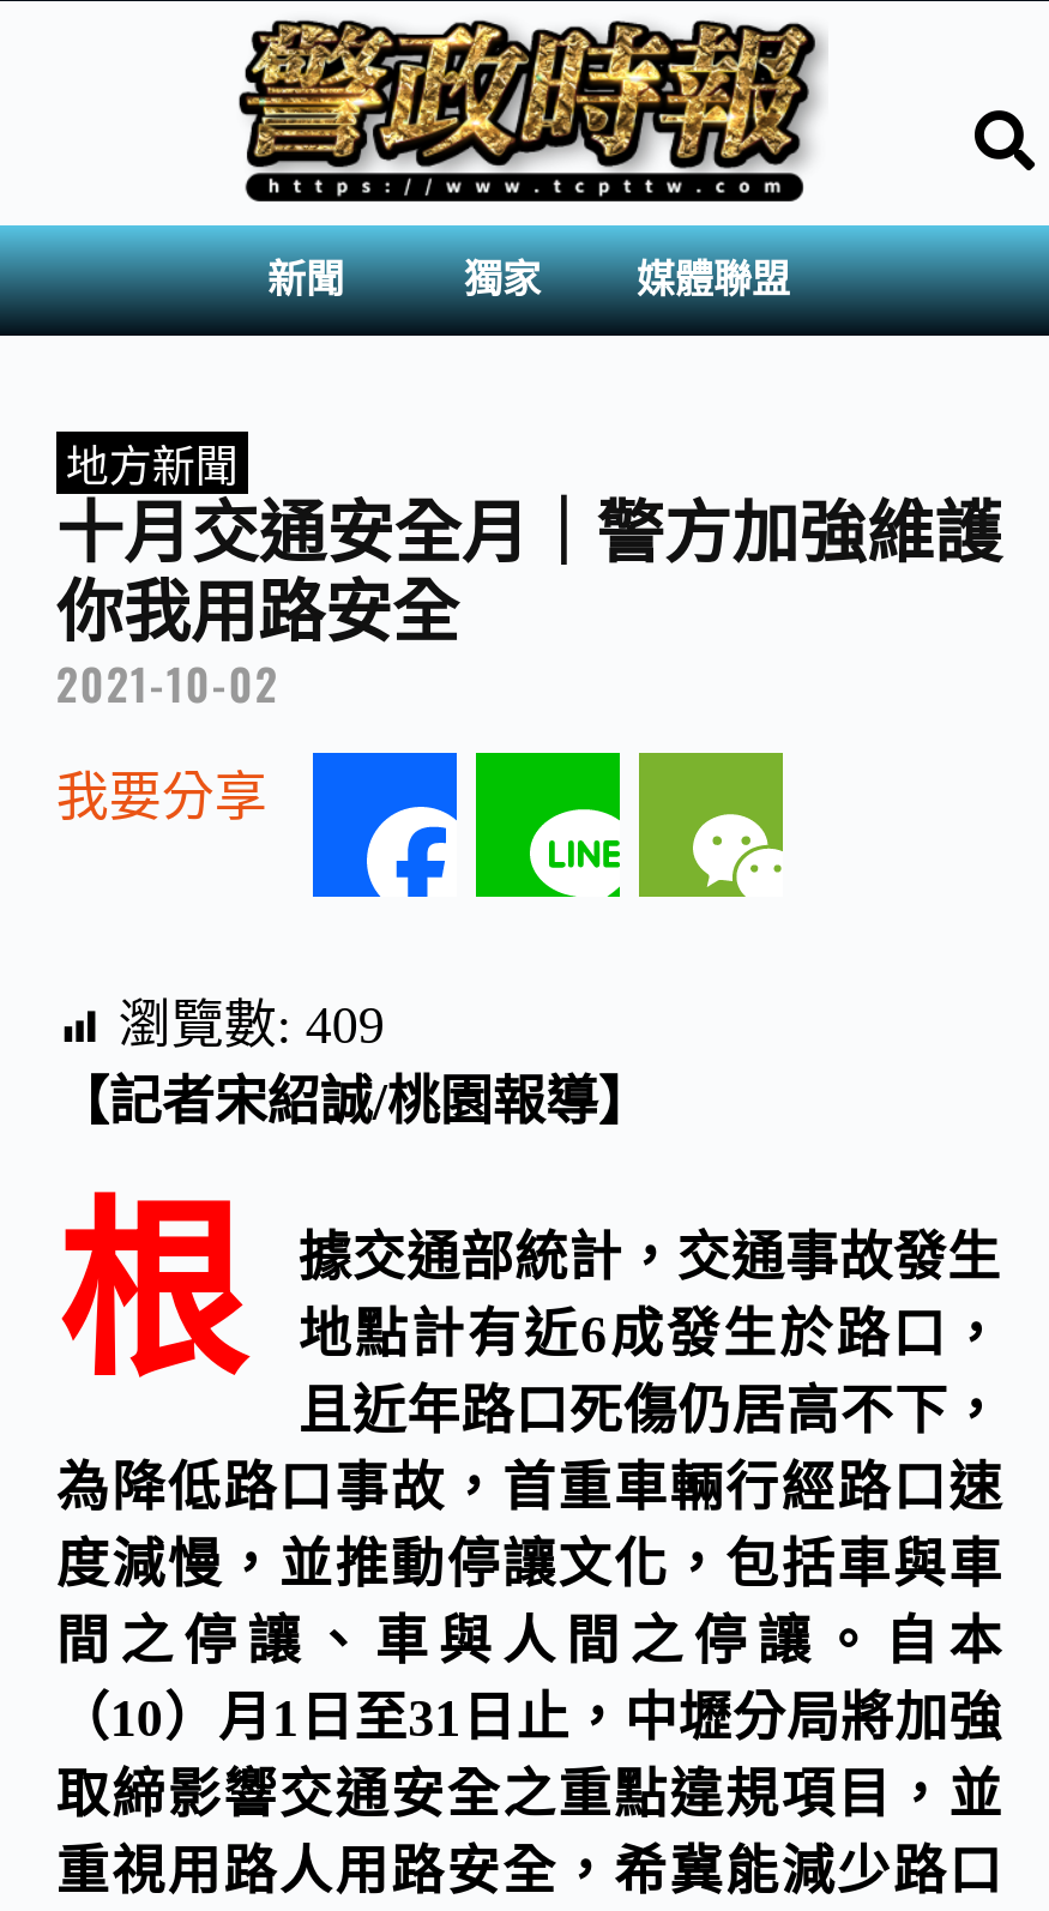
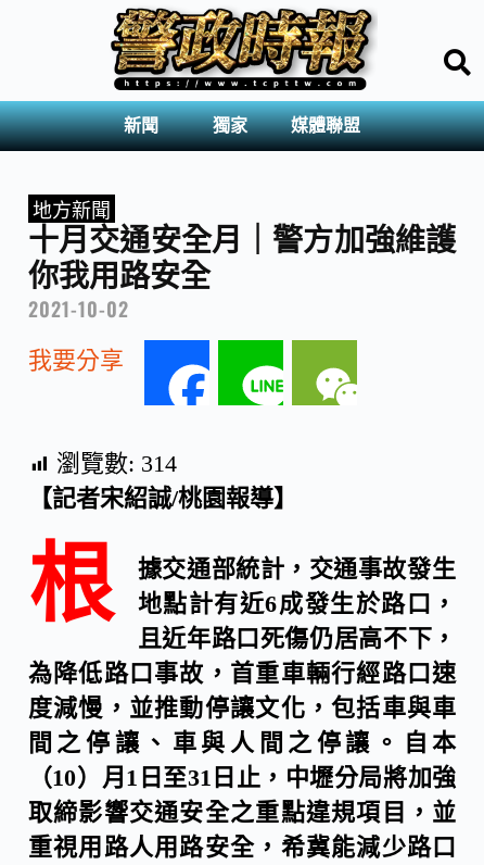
[118,995,385,1055] 瀏覽數: 409 -> [56,450,177,477] 瀏覽數: 314

